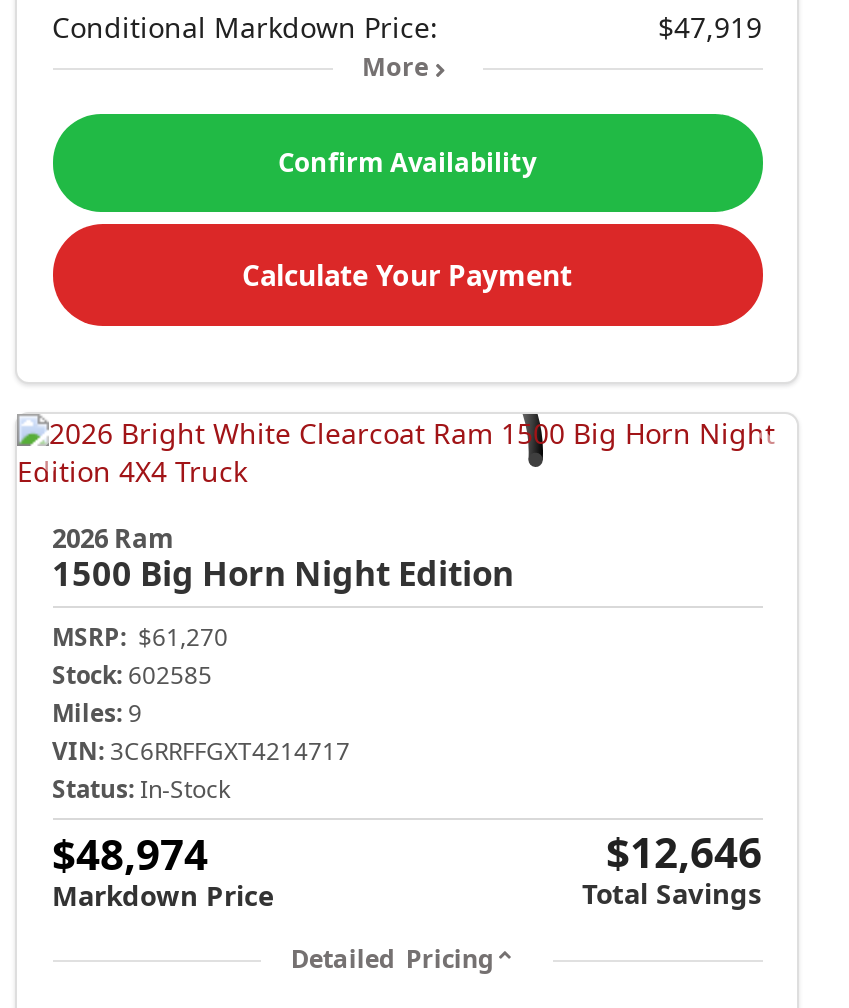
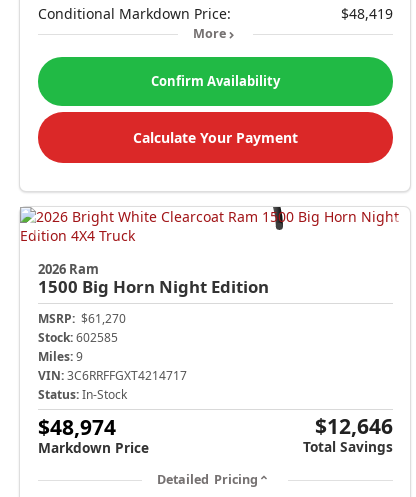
[658,8,762,46] $47,919 -> [340,4,392,23] $48,419

